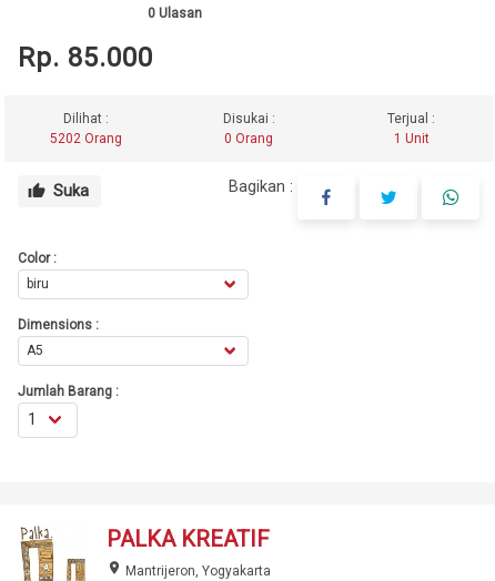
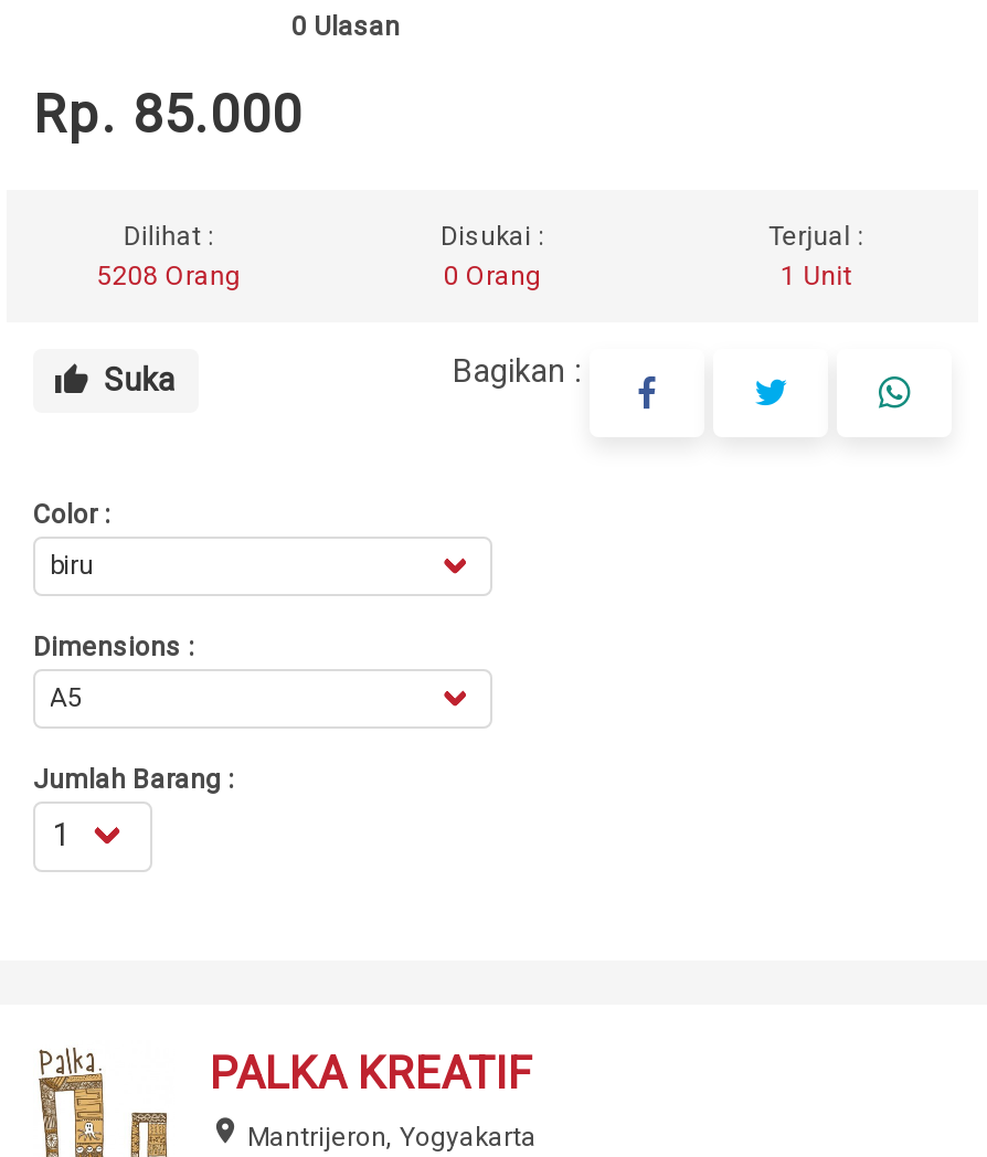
[50,131,122,146] 5202 Orang -> [97,261,240,291] 5208 Orang

